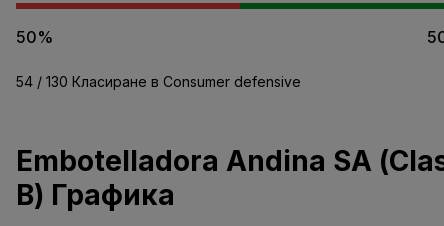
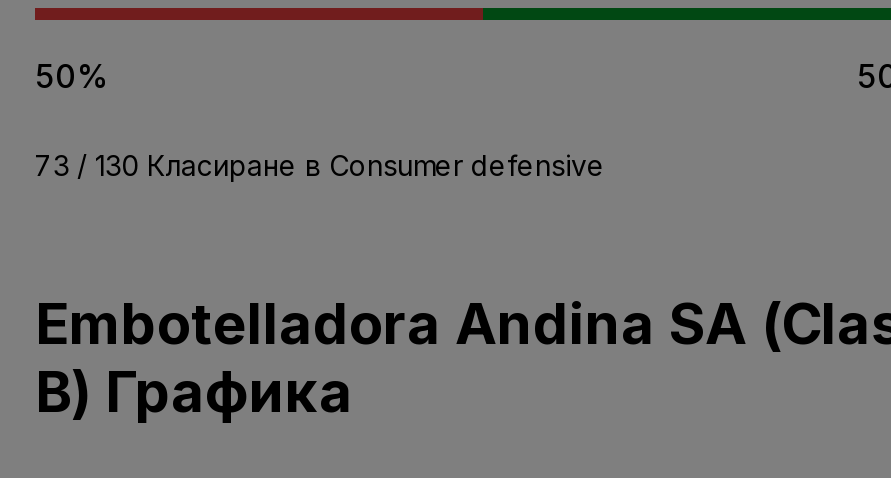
[16,73,301,90] 54 / 130 Класиране в Consumer defensive -> [35,147,605,181] 73 / 130 Класиране в Consumer defensive

